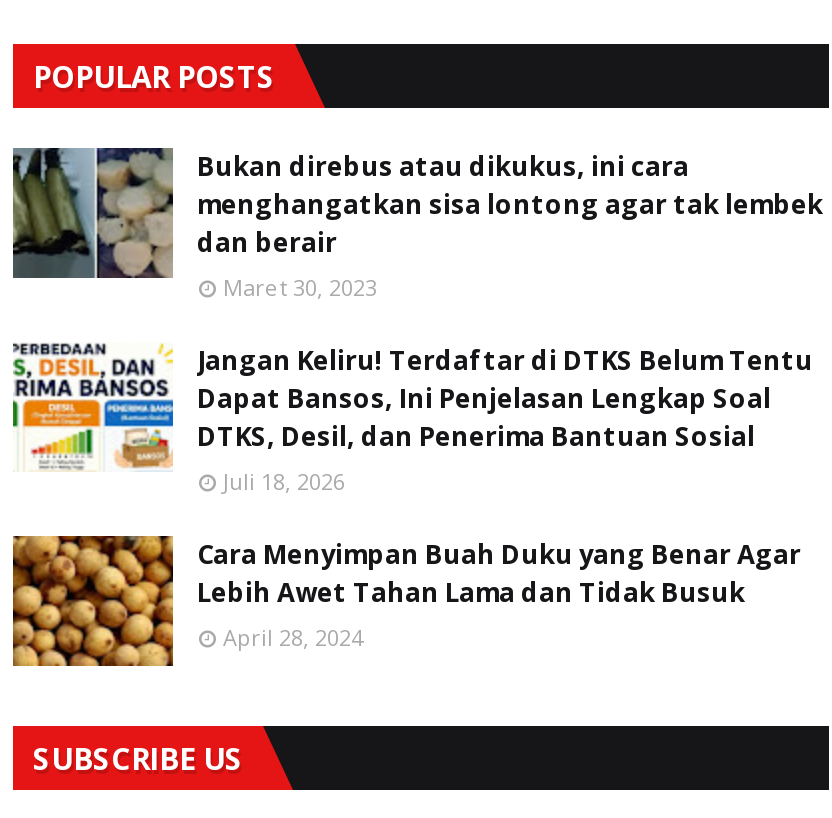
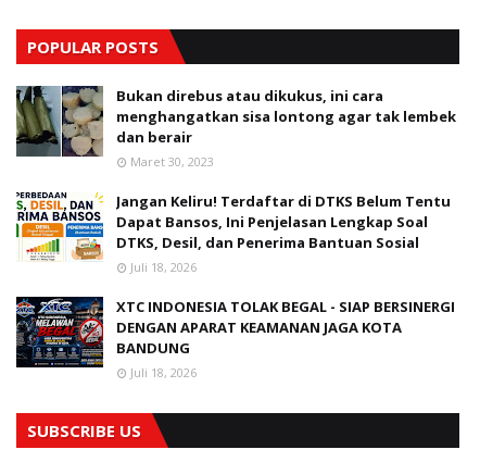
[11,534,801,668] [image] | Cara Menyimpan Buah Duku yang Benar Agar | Lebih Awet Tahan Lama dan Tidak Busuk | April 28, 2024 -> [15,296,455,380] [image] | XTC INDONESIA TOLAK BEGAL - SIAP BERSINERGI | DENGAN APARAT KEAMANAN JAGA KOTA | BANDUNG | Juli 18, 2026

